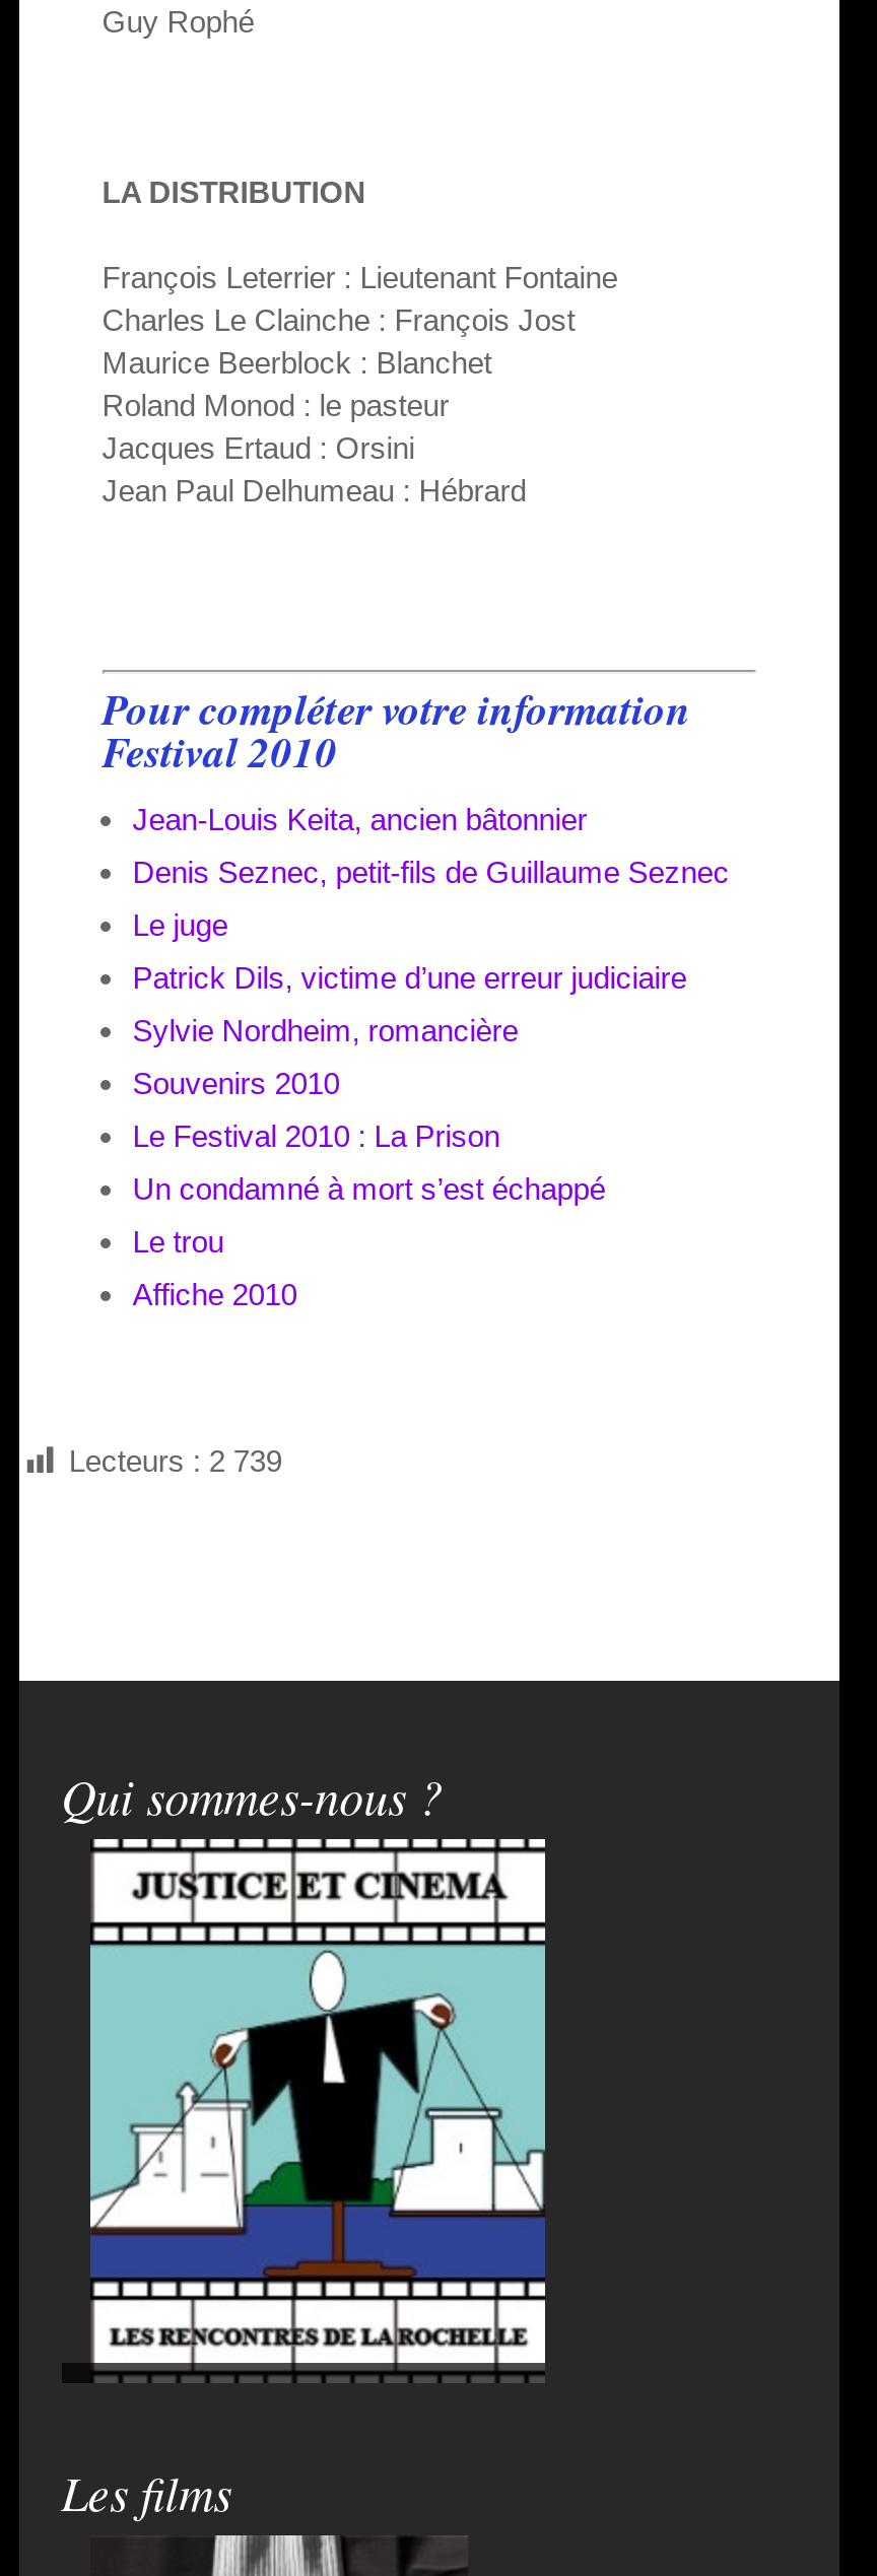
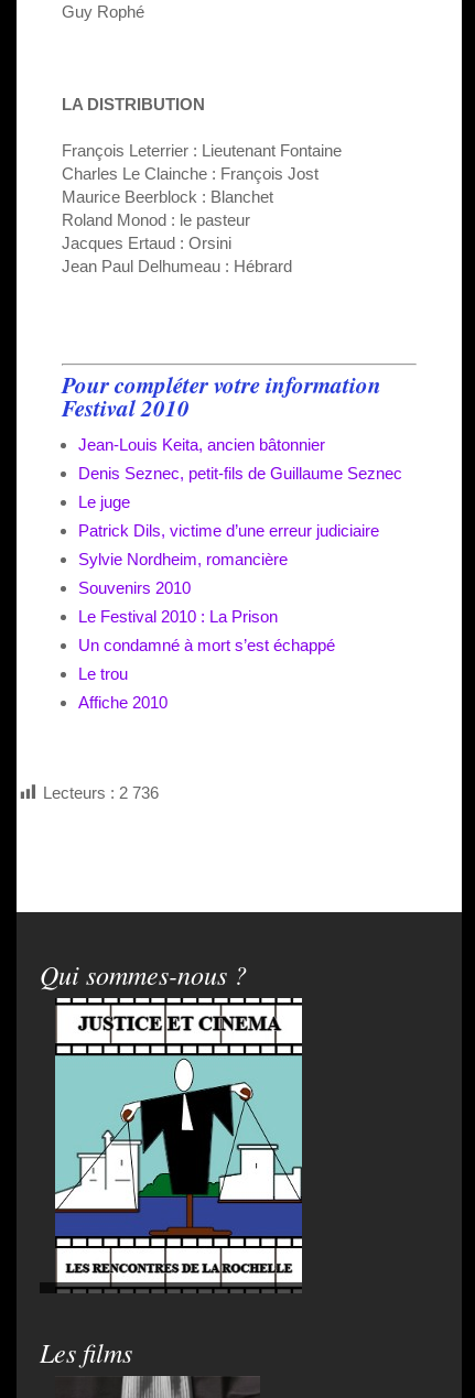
[69,1443,282,1478] Lecteurs : 2 739 -> [43,783,159,802] Lecteurs : 2 736

